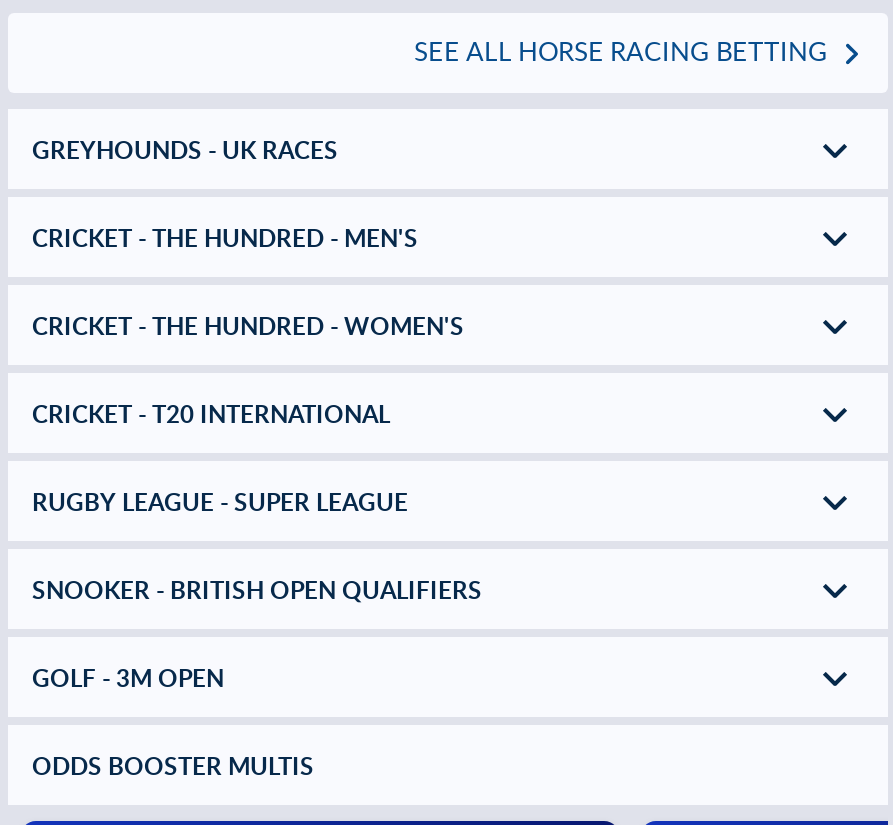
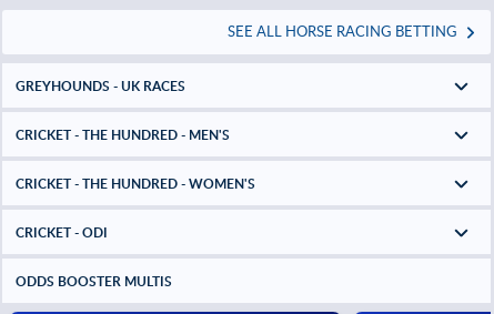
[32,396,482,694] CRICKET - T20 INTERNATIONAL | RUGBY LEAGUE - SUPER LEAGUE | SNOOKER - BRITISH OPEN QUALIFIERS | GOLF - 3M OPEN -> [16,223,108,242] CRICKET - ODI

